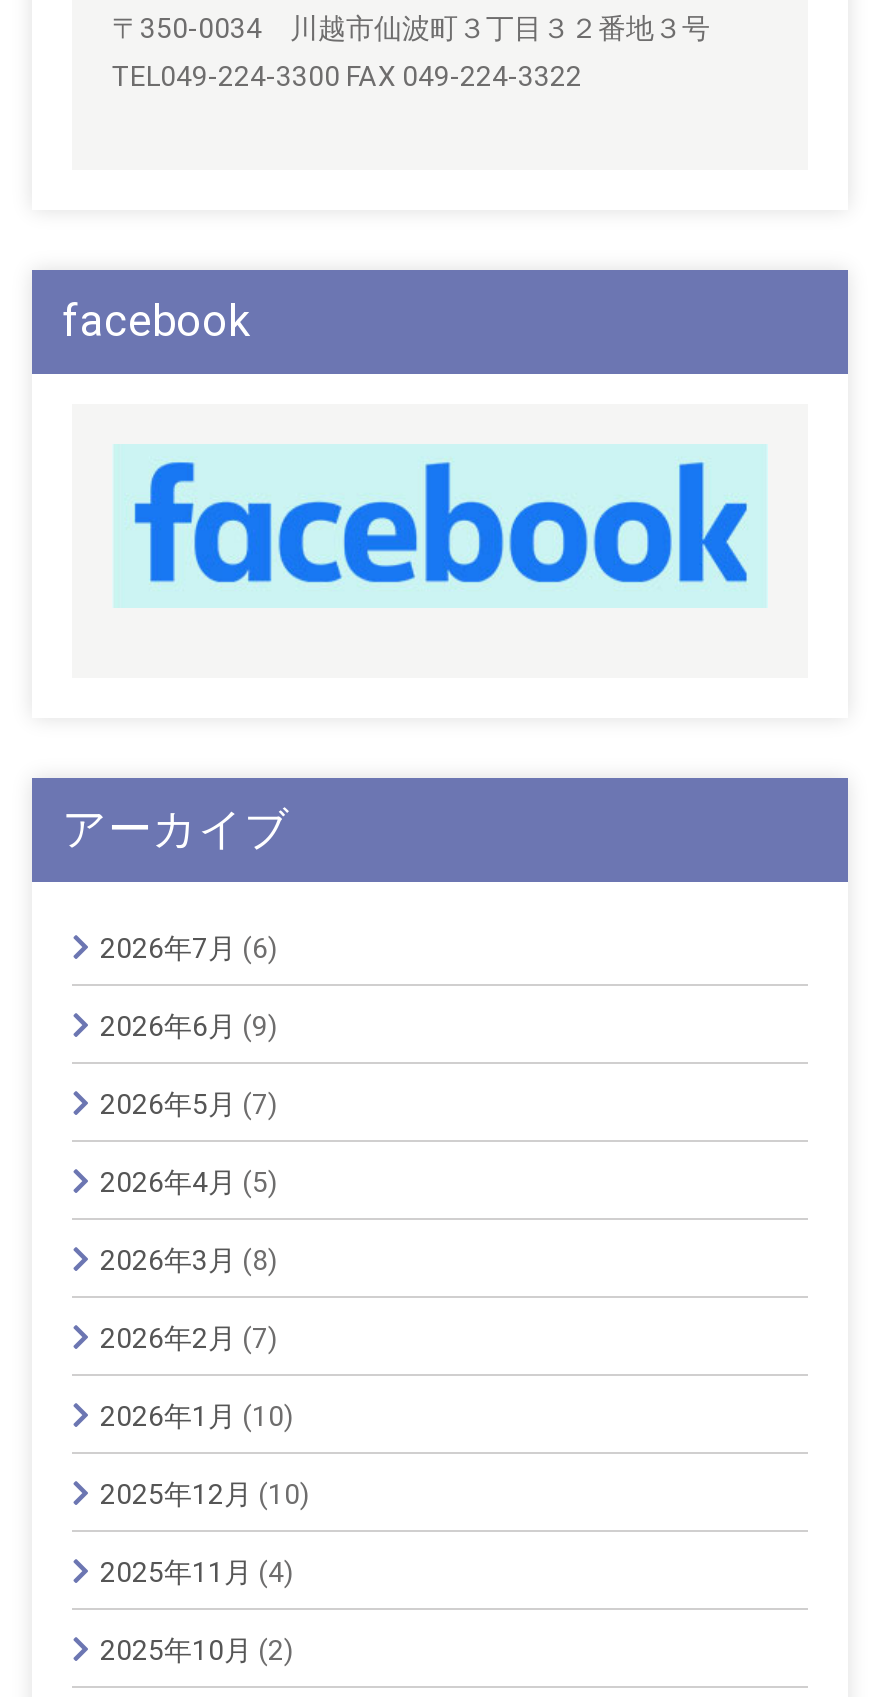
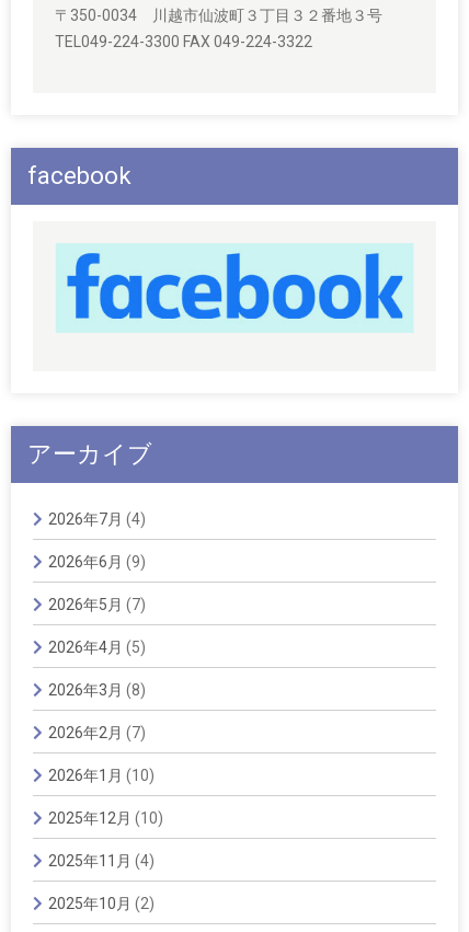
[100,932,278,964] 2026年7月(6) -> [48,510,146,528] 2026年7月(4)

